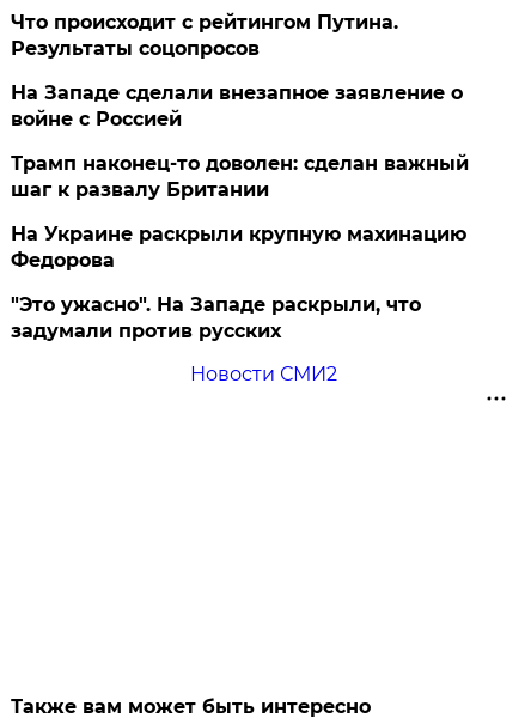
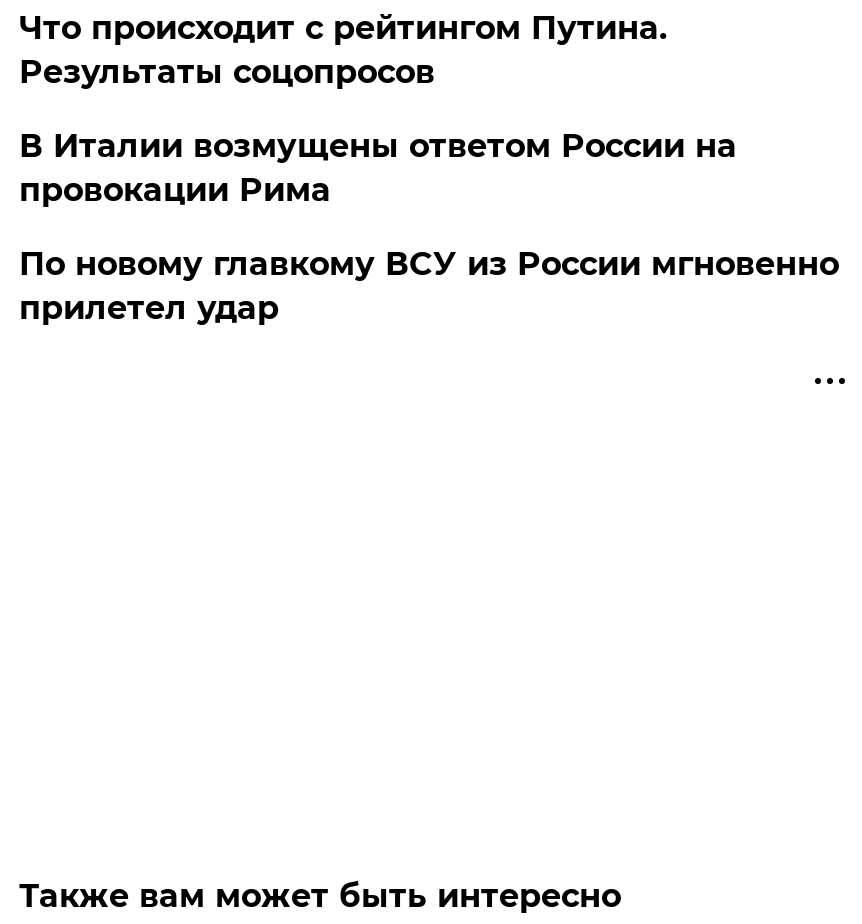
[11,81,469,385] На Западе сделали внезапное заявление о | войне с Россией | Трамп наконец-то доволен: сделан важный | шаг к развалу Британии | На Украине раскрыли крупную махинацию | Федорова | "Это ужасно". На Западе раскрыли, что | задумали против русских | Новости СМИ2 -> [19,127,839,327] В Италии возмущены ответом России на | провокации Рима | По новому главкому ВСУ из России мгновенно | прилетел удар

